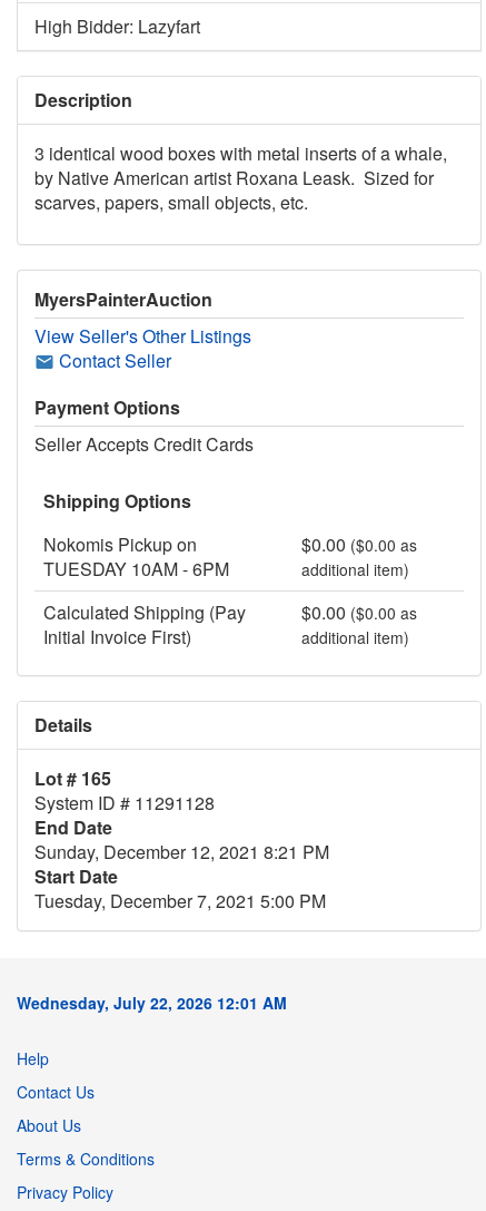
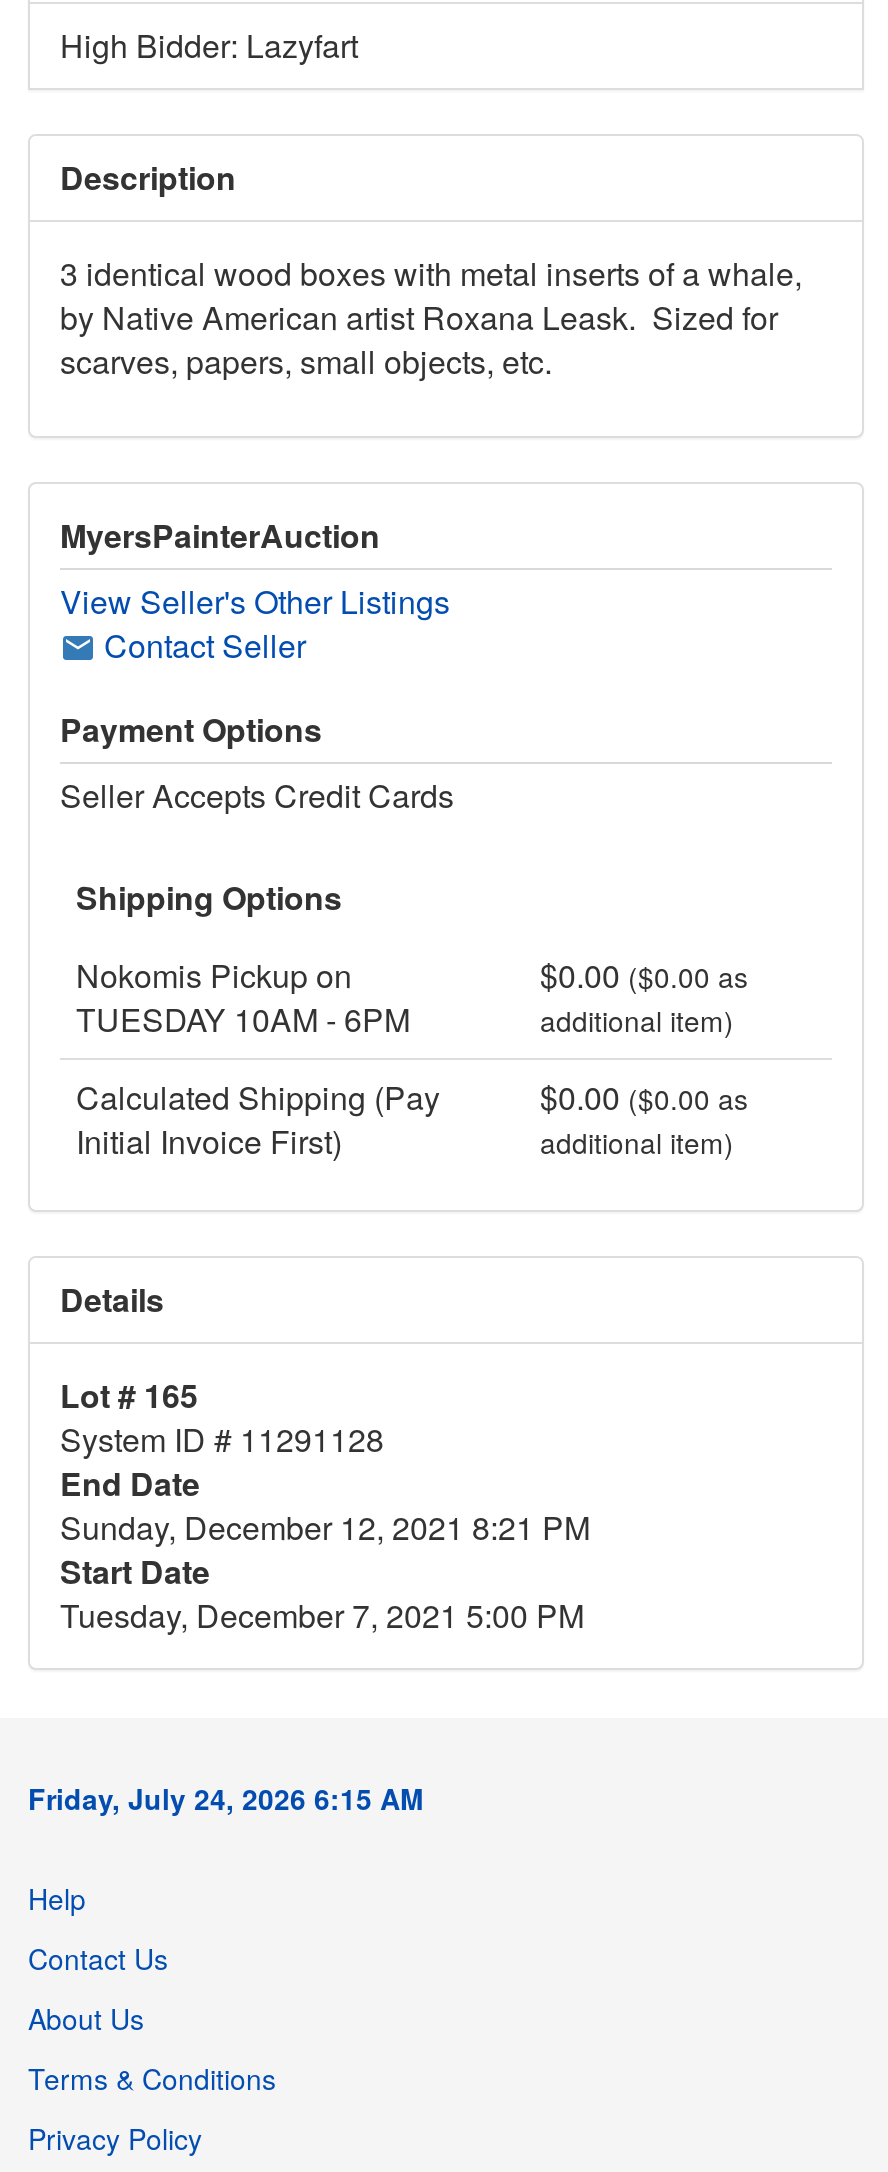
[17,992,287,1014] Wednesday, July 22, 2026 12:01 AM -> [28,1779,424,1819] Friday, July 24, 2026 6:15 AM

